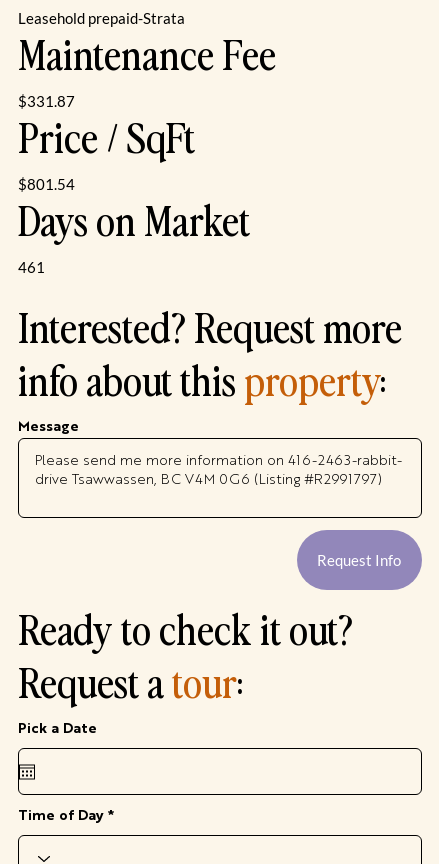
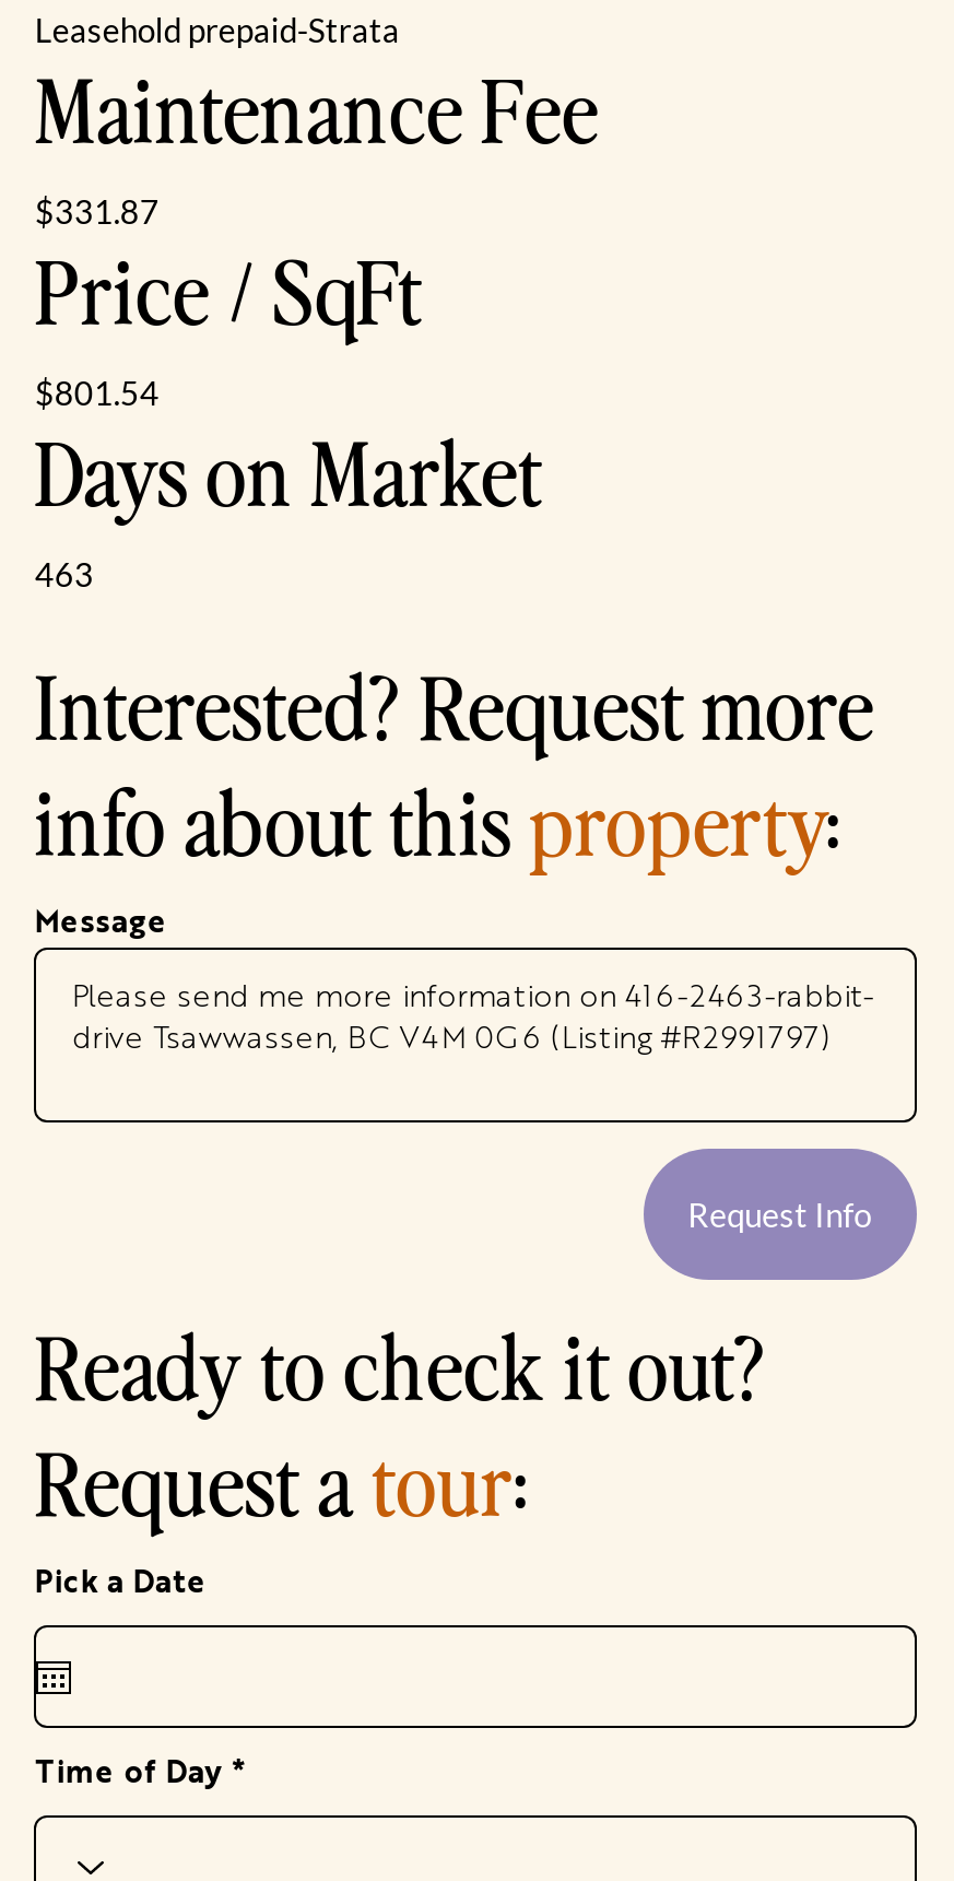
[18,258,45,276] 461 -> [35,554,94,593] 463

